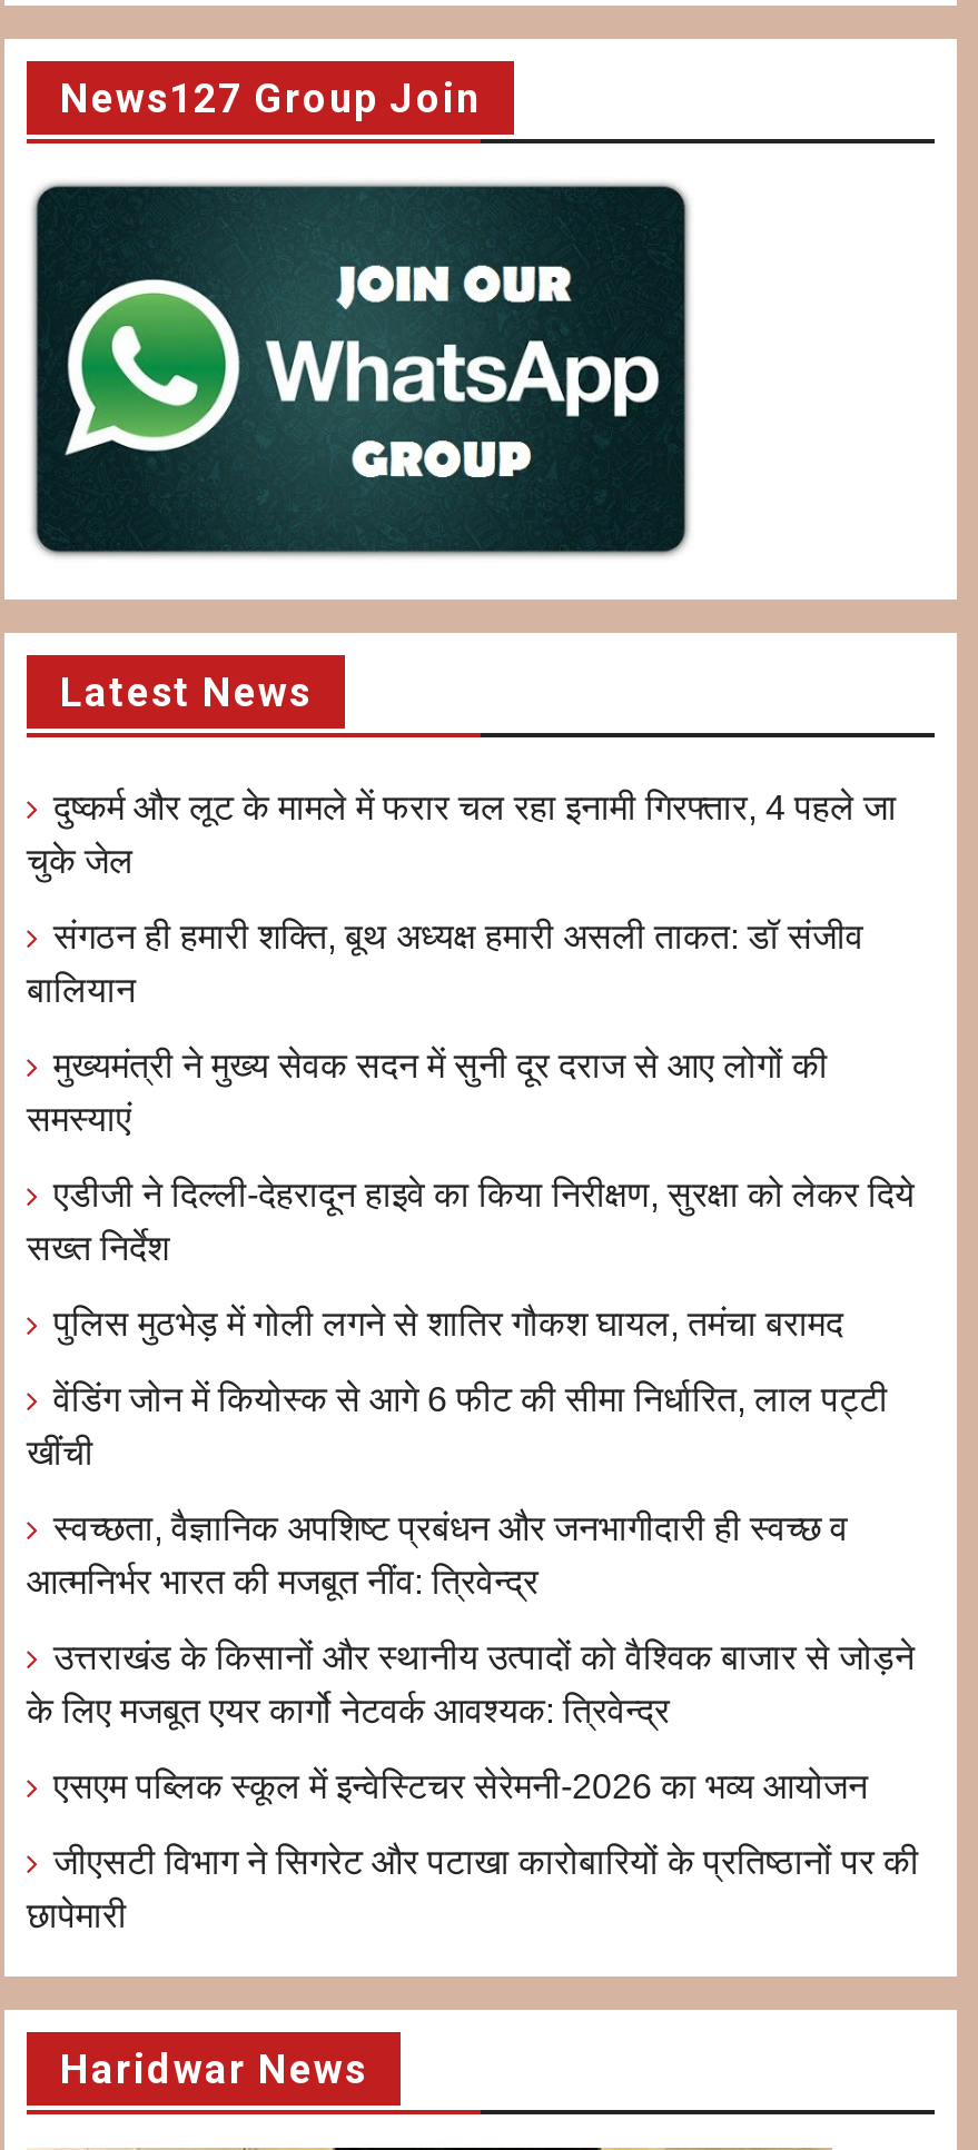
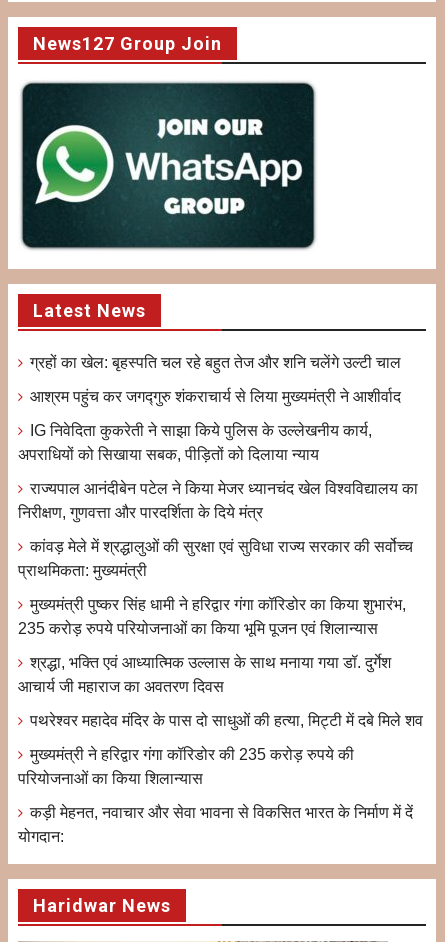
[27,789,897,880] दुष्कर्म और लूट के मामले में फरार चल रहा इनामी गिरफ्तार, 4 पहले जा | चुके जेल -> [30,354,401,371] ग्रहों का खेल: बृहस्पति चल रहे बहुत तेज और शनि चलेंगे उल्टी चाल
[27,918,863,1009] संगठन ही हमारी शक्ति, बूथ अध्यक्ष हमारी असली ताकत: डॉ संजीव | बालियान -> [30,388,401,405] आश्रम पहुंच कर जगद्गुरु शंकराचार्य से लिया मुख्यमंत्री ने आशीर्वाद
[27,1047,828,1138] मुख्यमंत्री ने मुख्य सेवक सदन में सुनी दूर दराज से आए लोगों की | समस्याएं -> [18,422,372,463] IG निवेदिता कुकरेती ने साझा किये पुलिस के उल्लेखनीय कार्य, | अपराधियों को सिखाया सबक, पीड़ितों को दिलाया न्याय
[27,1176,915,1267] एडीजी ने दिल्ली-देहरादून हाइवे का किया निरीक्षण, सुरक्षा को लेकर दिये | सख्त निर्देश -> [18,480,418,521] राज्यपाल आनंदीबेन पटेल ने किया मेजर ध्यानचंद खेल विश्वविद्यालय का | निरीक्षण, गुणवत्ता और पारदर्शिता के दिये मंत्र
[53,1305,843,1343] पुलिस मुठभेड़ में गोली लगने से शातिर गौकश घायल, तमंचा बरामद -> [18,538,413,579] कांवड़ मेले में श्रद्धालुओं की सुरक्षा एवं सुविधा राज्य सरकार की सर्वोच्च | प्राथमिकता: मुख्यमंत्री
[27,1381,888,1472] वेंडिंग जोन में कियोस्क से आगे 6 फीट की सीमा निर्धारित, लाल पट्टी | खींची -> [18,596,406,637] मुख्यमंत्री पुष्कर सिंह धामी ने हरिद्वार गंगा कॉरिडोर का किया शुभारंभ, | 235 करोड़ रुपये परियोजनाओं का किया भूमि पूजन एवं शिलान्यास
[27,1510,848,1601] स्वच्छता, वैज्ञानिक अपशिष्ट प्रबंधन और जनभागीदारी ही स्वच्छ व | आत्मनिर्भर भारत की मजबूत नींव: त्रिवेन्द्र -> [18,654,391,695] श्रद्धा, भक्ति एवं आध्यात्मिक उल्लास के साथ मनाया गया डॉ. दुर्गेश | आचार्य जी महाराज का अवतरण दिवस
[27,1639,915,1730] उत्तराखंड के किसानों और स्थानीय उत्पादों को वैश्विक बाजार से जोड़ने | के लिए मजबूत एयर कार्गो नेटवर्क आवश्यक: त्रिवेन्द्र -> [30,712,423,729] पथरेश्वर महादेव मंदिर के पास दो साधुओं की हत्या, मिट्टी में दबे मिले शव
[53,1768,868,1806] एसएम पब्लिक स्कूल में इन्वेस्टिचर सेरेमनी-2026 का भव्य आयोजन -> [18,746,354,787] मुख्यमंत्री ने हरिद्वार गंगा कॉरिडोर की 235 करोड़ रुपये की | परियोजनाओं का किया शिलान्यास
[27,1843,919,1935] जीएसटी विभाग ने सिगरेट और पटाखा कारोबारियों के प्रतिष्ठानों पर की | छापेमारी -> [18,804,413,845] कड़ी मेहनत, नवाचार और सेवा भावना से विकसित भारत के निर्माण में दें | योगदान:

